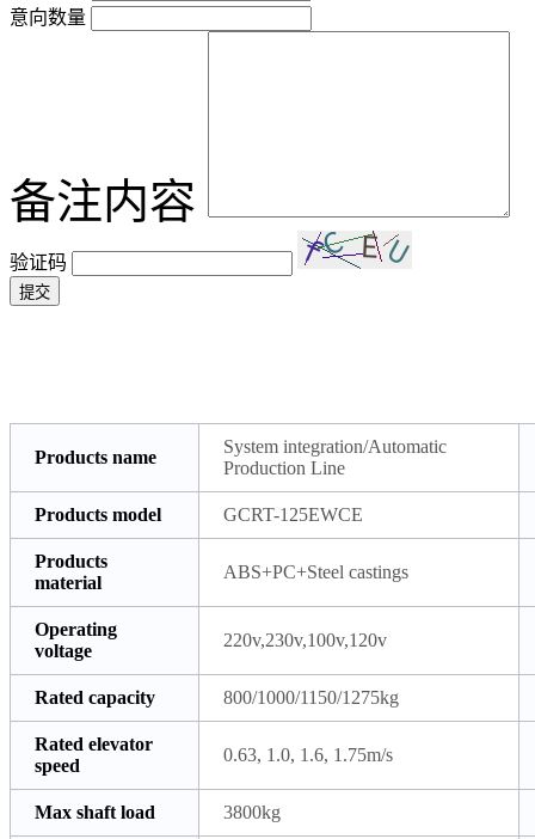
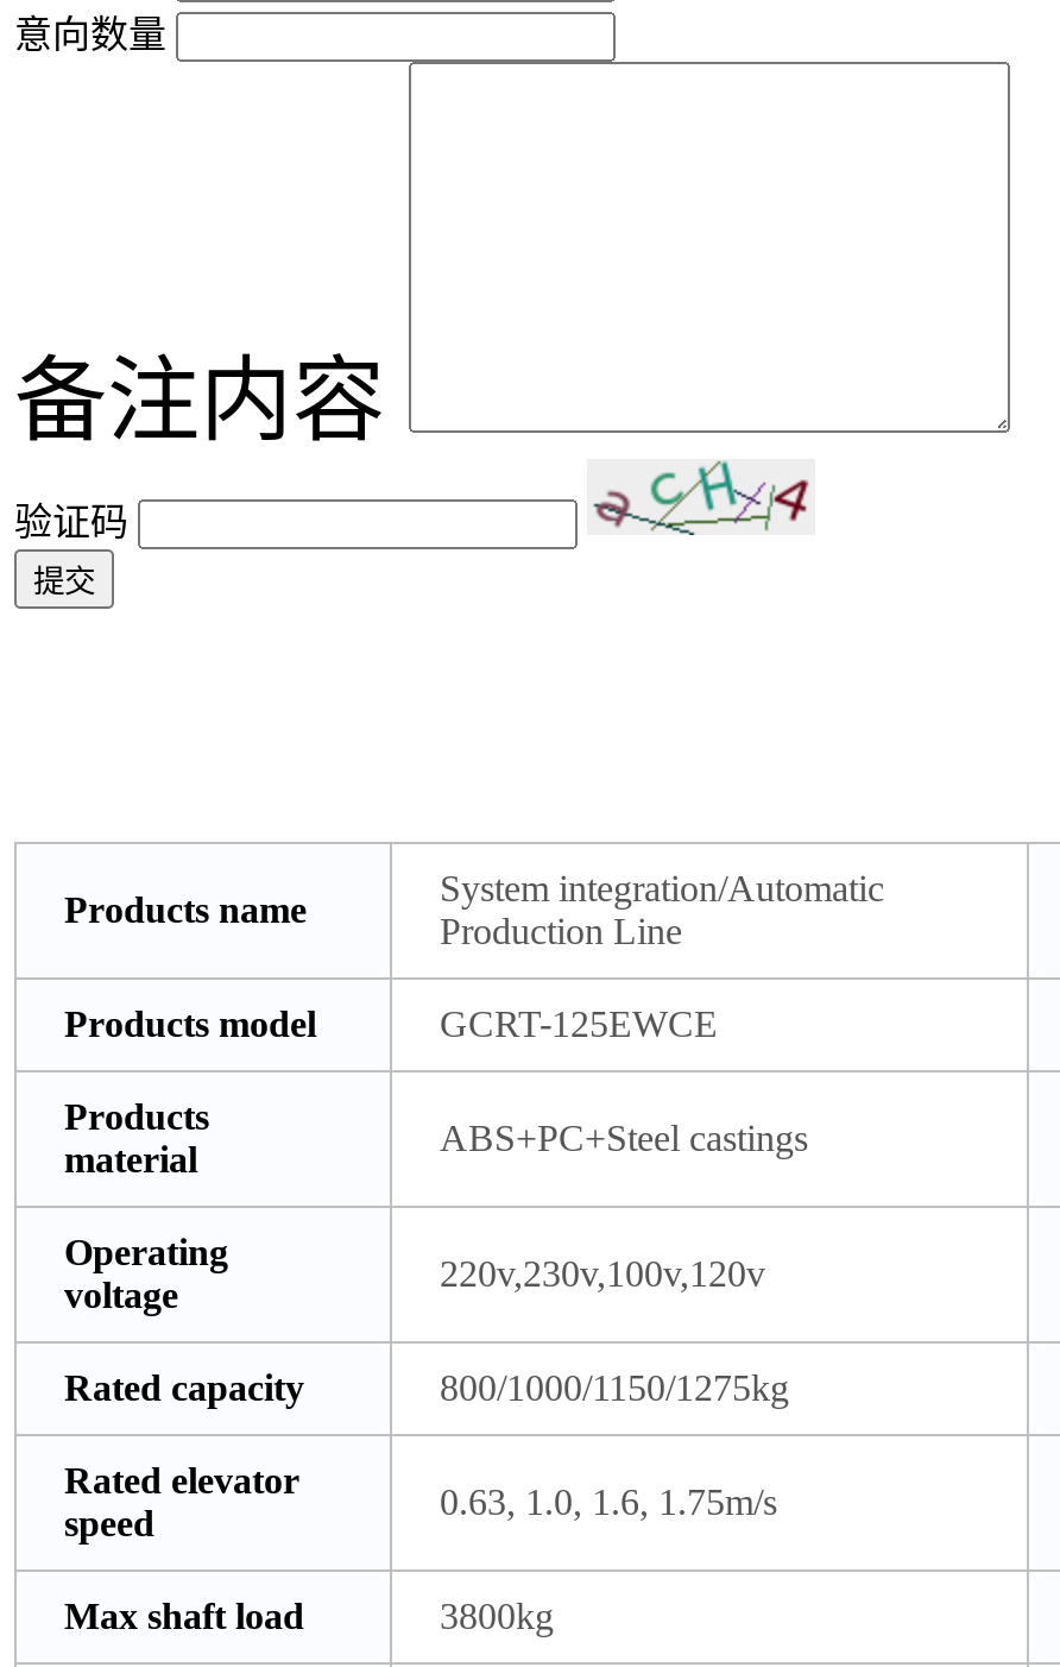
[301,229,410,269] [image] -> [592,461,810,537] [image]

